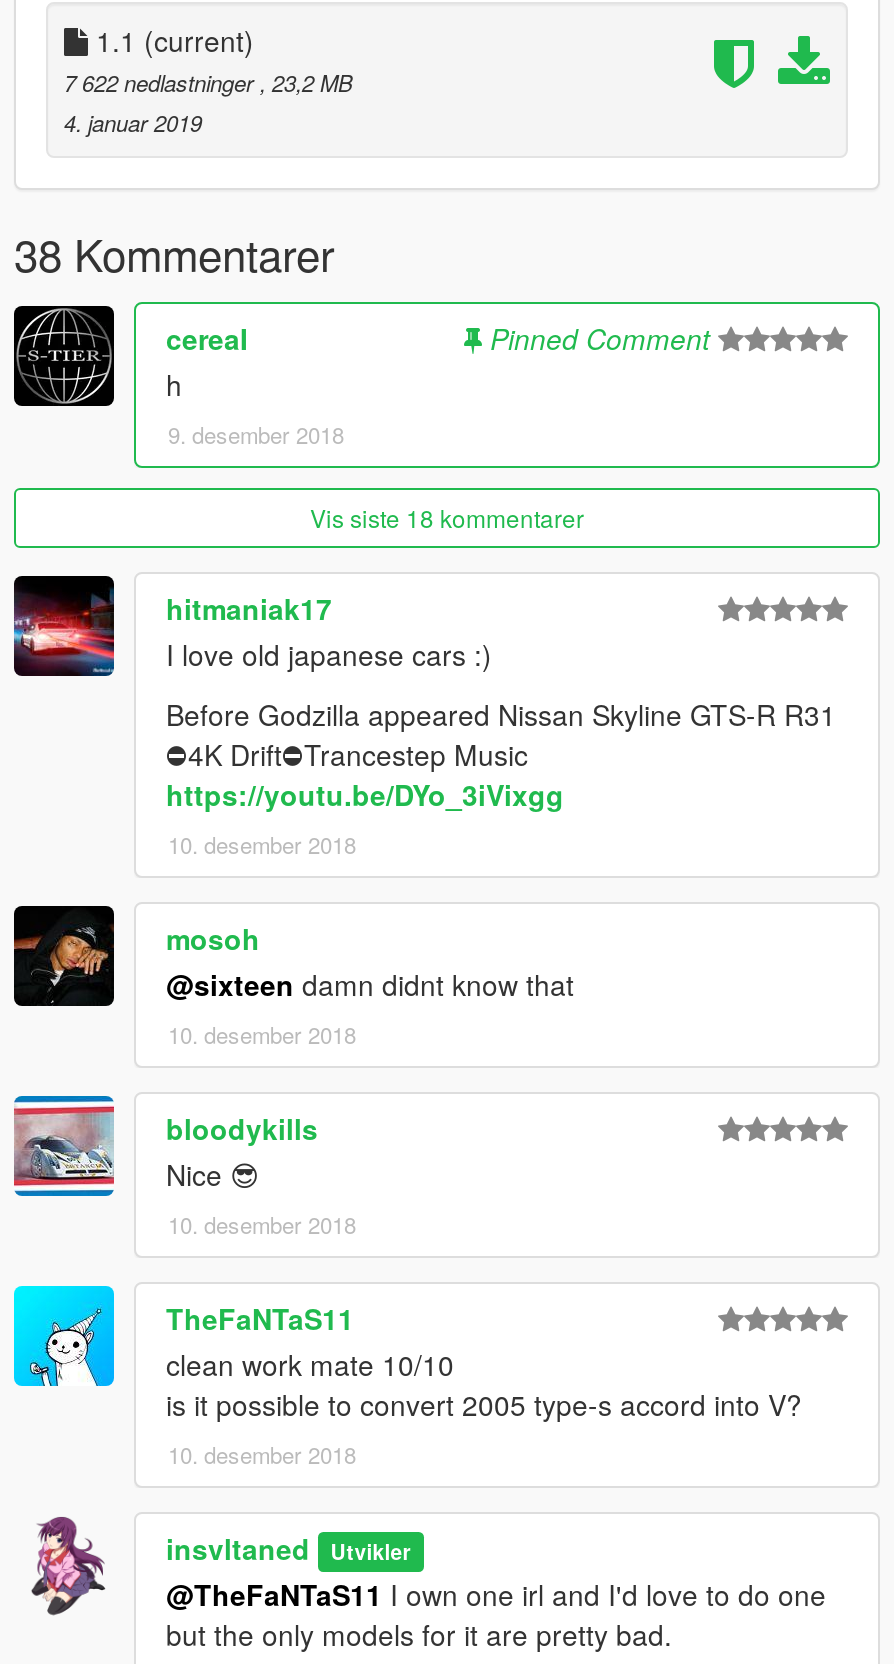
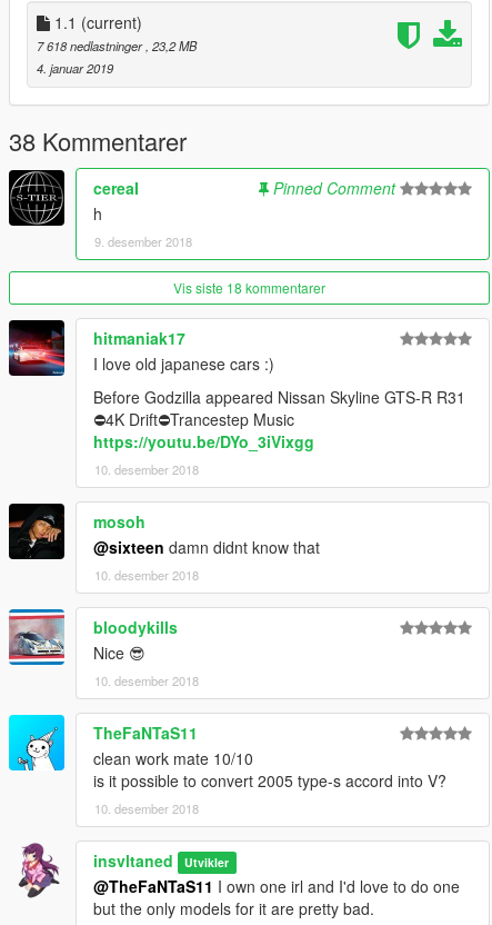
[64,66,352,98] 7 622 nedlastninger, 23,2 MB -> [37,37,197,54] 7 618 nedlastninger, 23,2 MB

